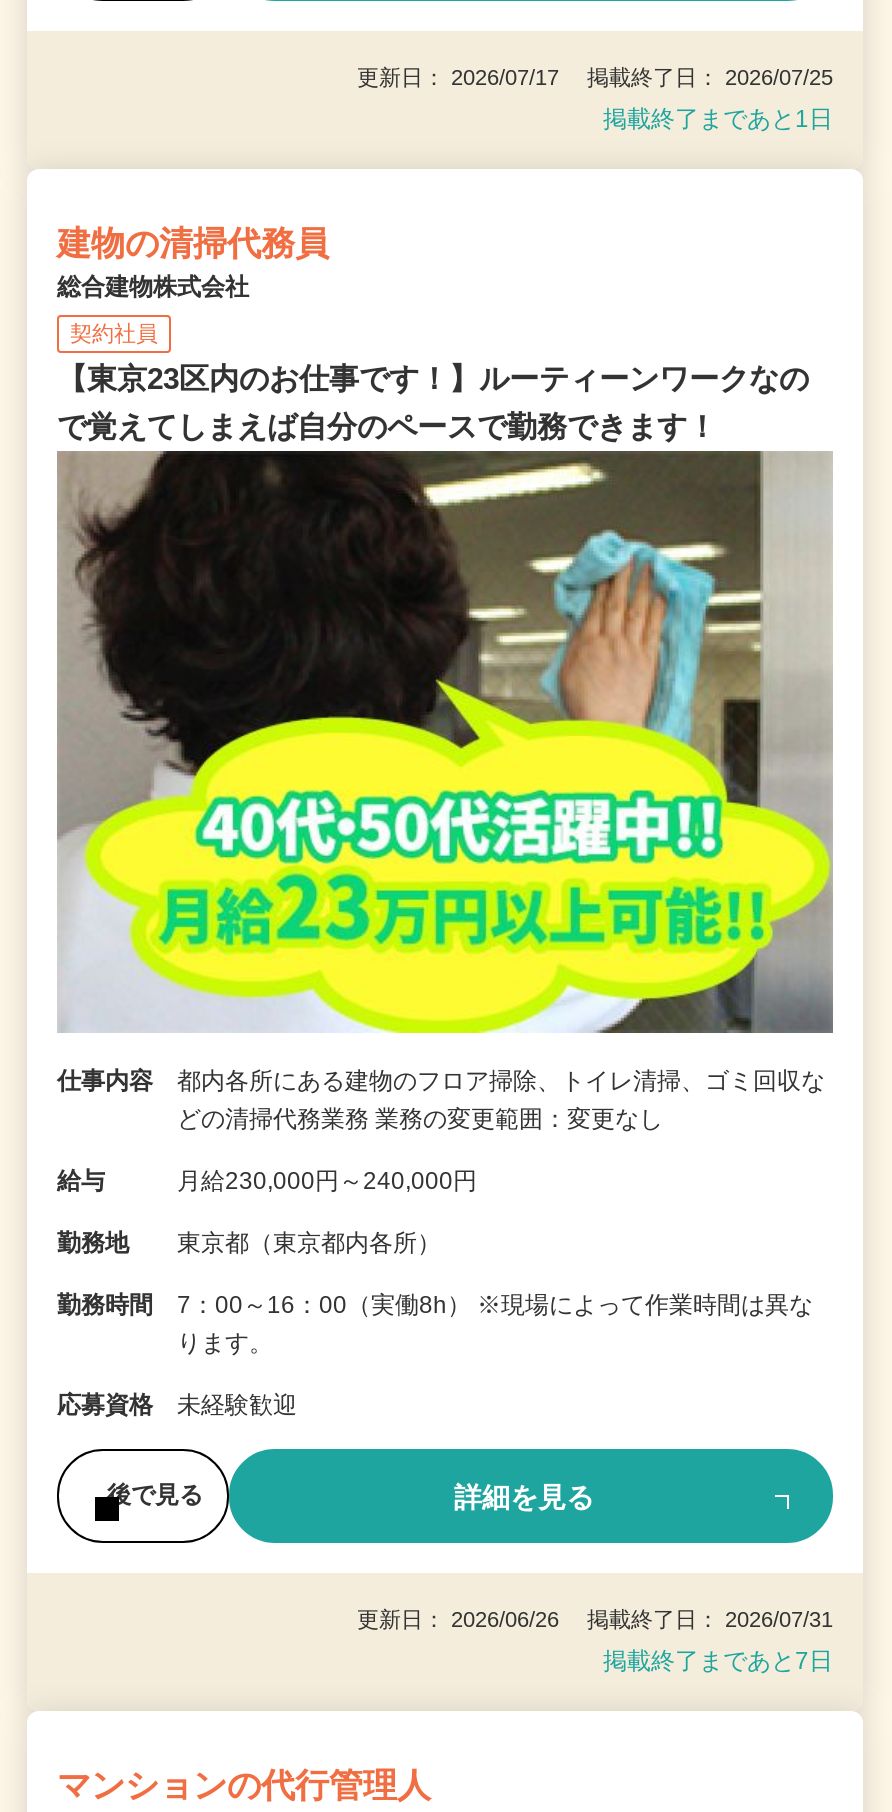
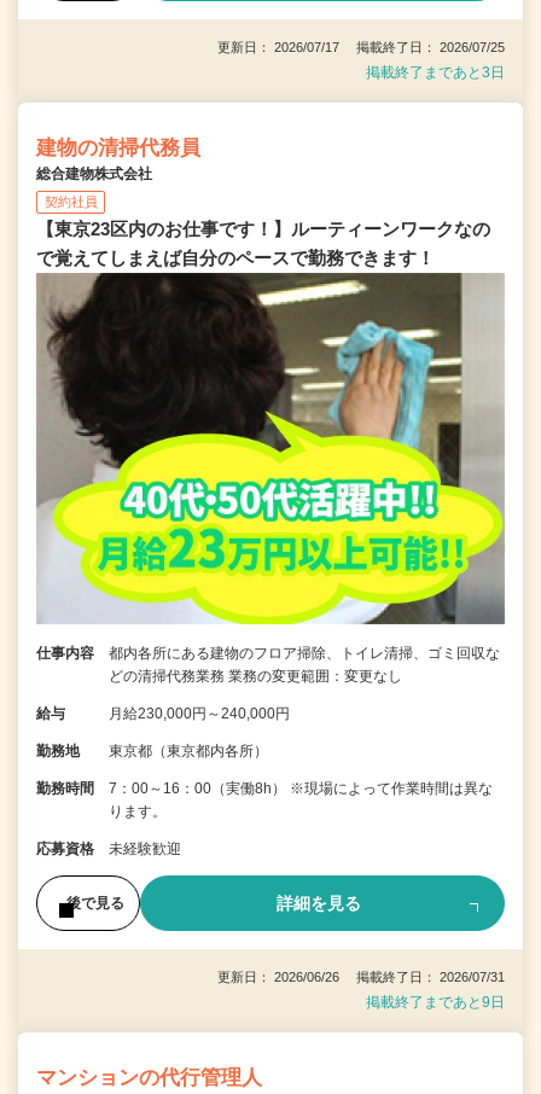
[603,105,833,133] 掲載終了まであと1日 -> [366,64,505,80] 掲載終了まであと3日
[603,1646,833,1674] 掲載終了まであと7日 -> [366,994,505,1011] 掲載終了まであと9日

